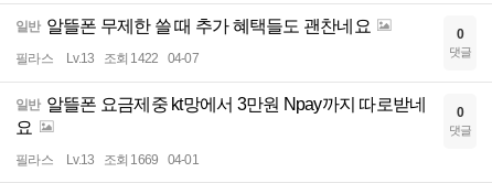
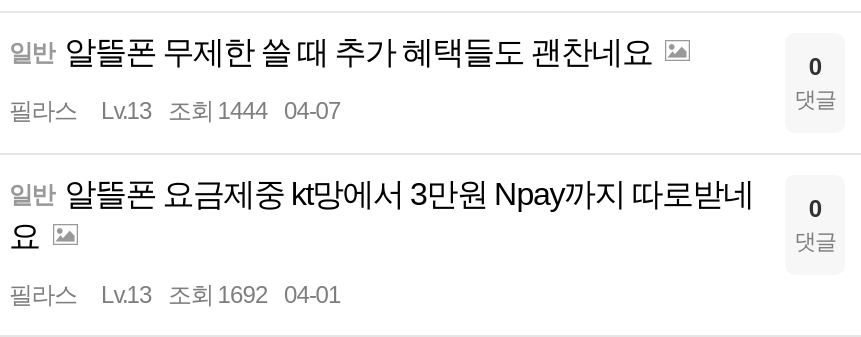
[15,51,198,66] 필라스 Lv.13 조회 1422 04-07 -> [9,97,341,125] 필라스 Lv.13 조회 1444 04-07
[15,152,198,168] 필라스 Lv.13 조회 1669 04-01 -> [9,281,341,309] 필라스 Lv.13 조회 1692 04-01

